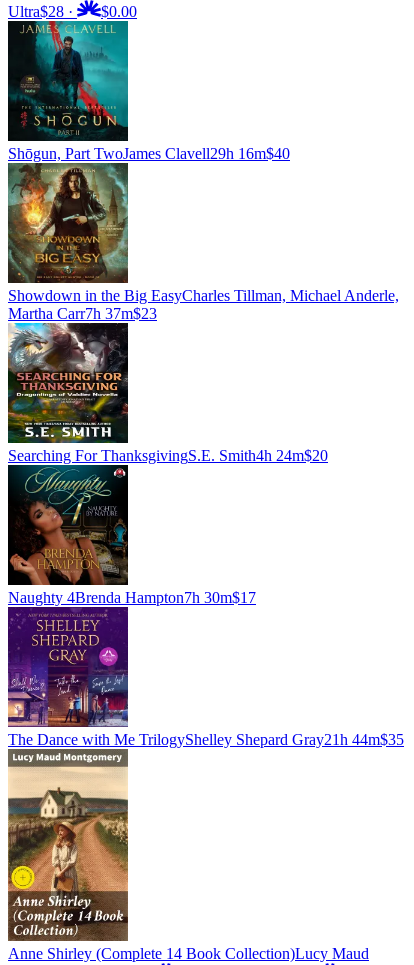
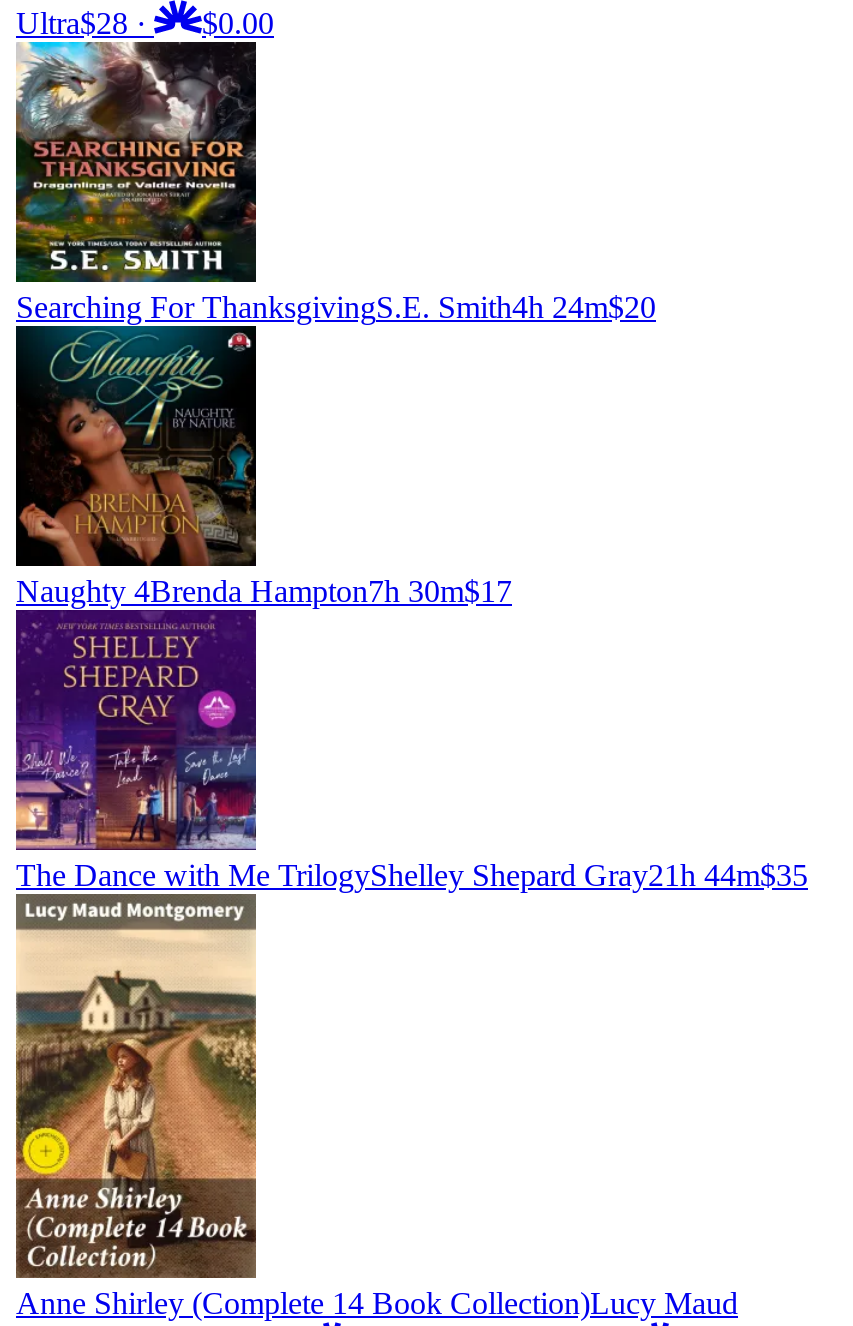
[7,20,290,162] [image] | Shōgun, Part TwoJames Clavell29h 16m$40 -> none
[7,169,399,322] [image] | Showdown in the Big EasyCharles Tillman, Michael Anderle, | Martha Carr7h 37m$23 -> none

